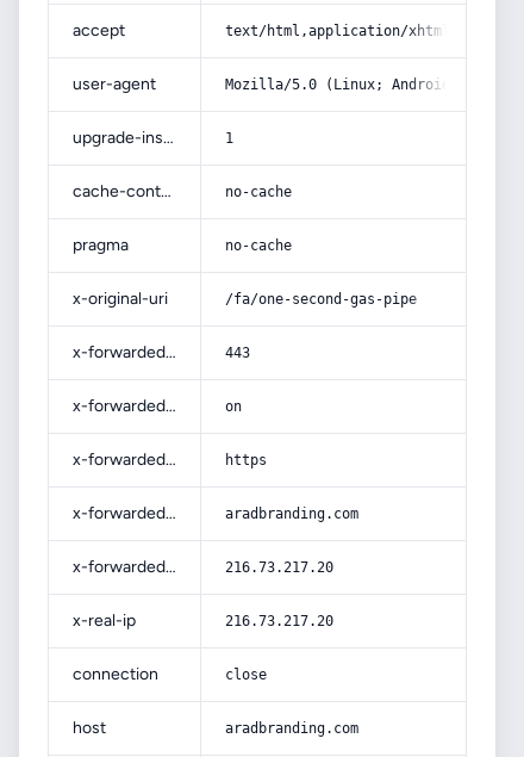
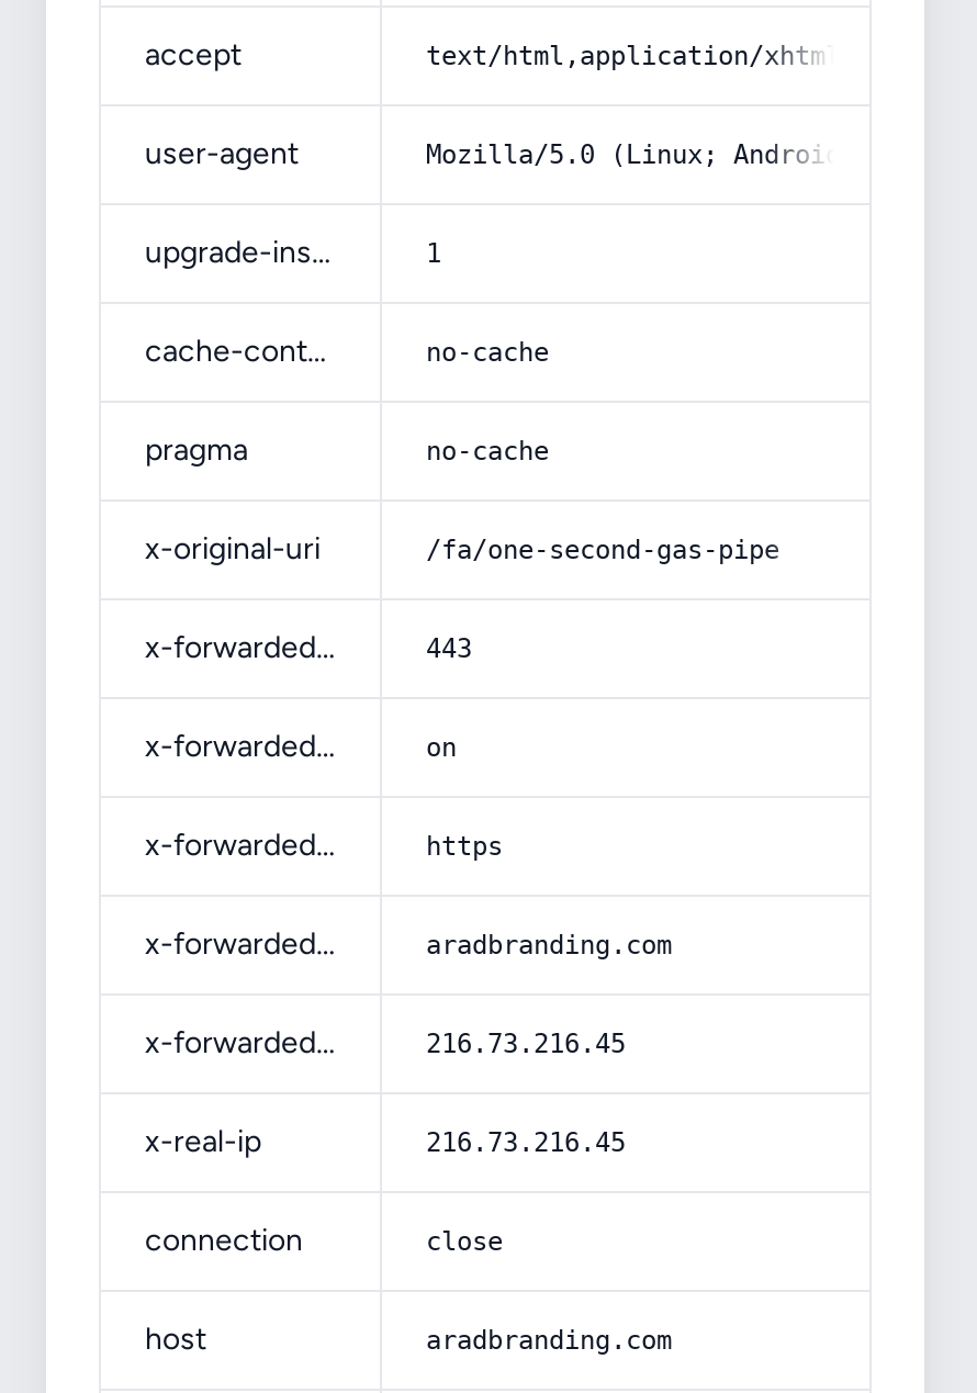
[225,559,333,576] 216.73.217.20 -> [426,1029,626,1059] 216.73.216.45
[225,613,333,629] 216.73.217.20 -> [426,1127,626,1158] 216.73.216.45

